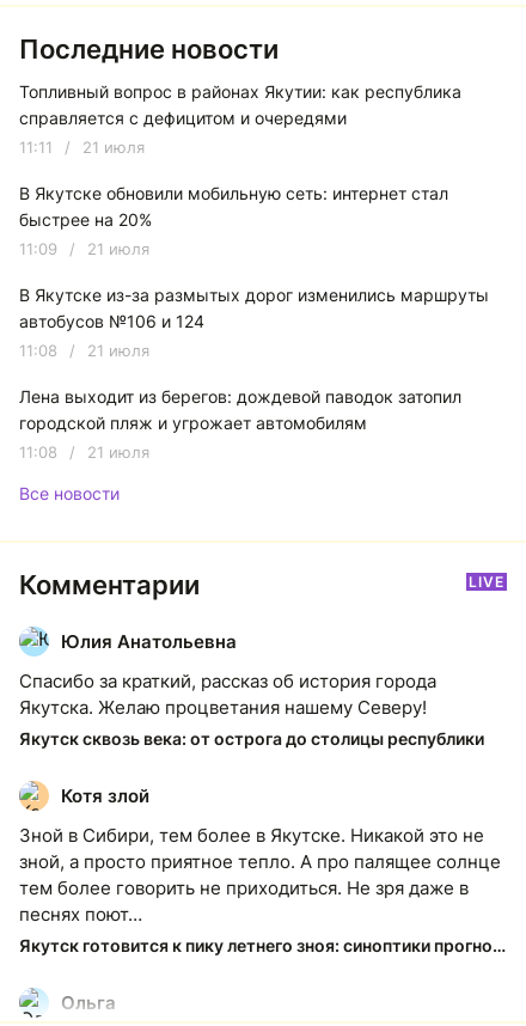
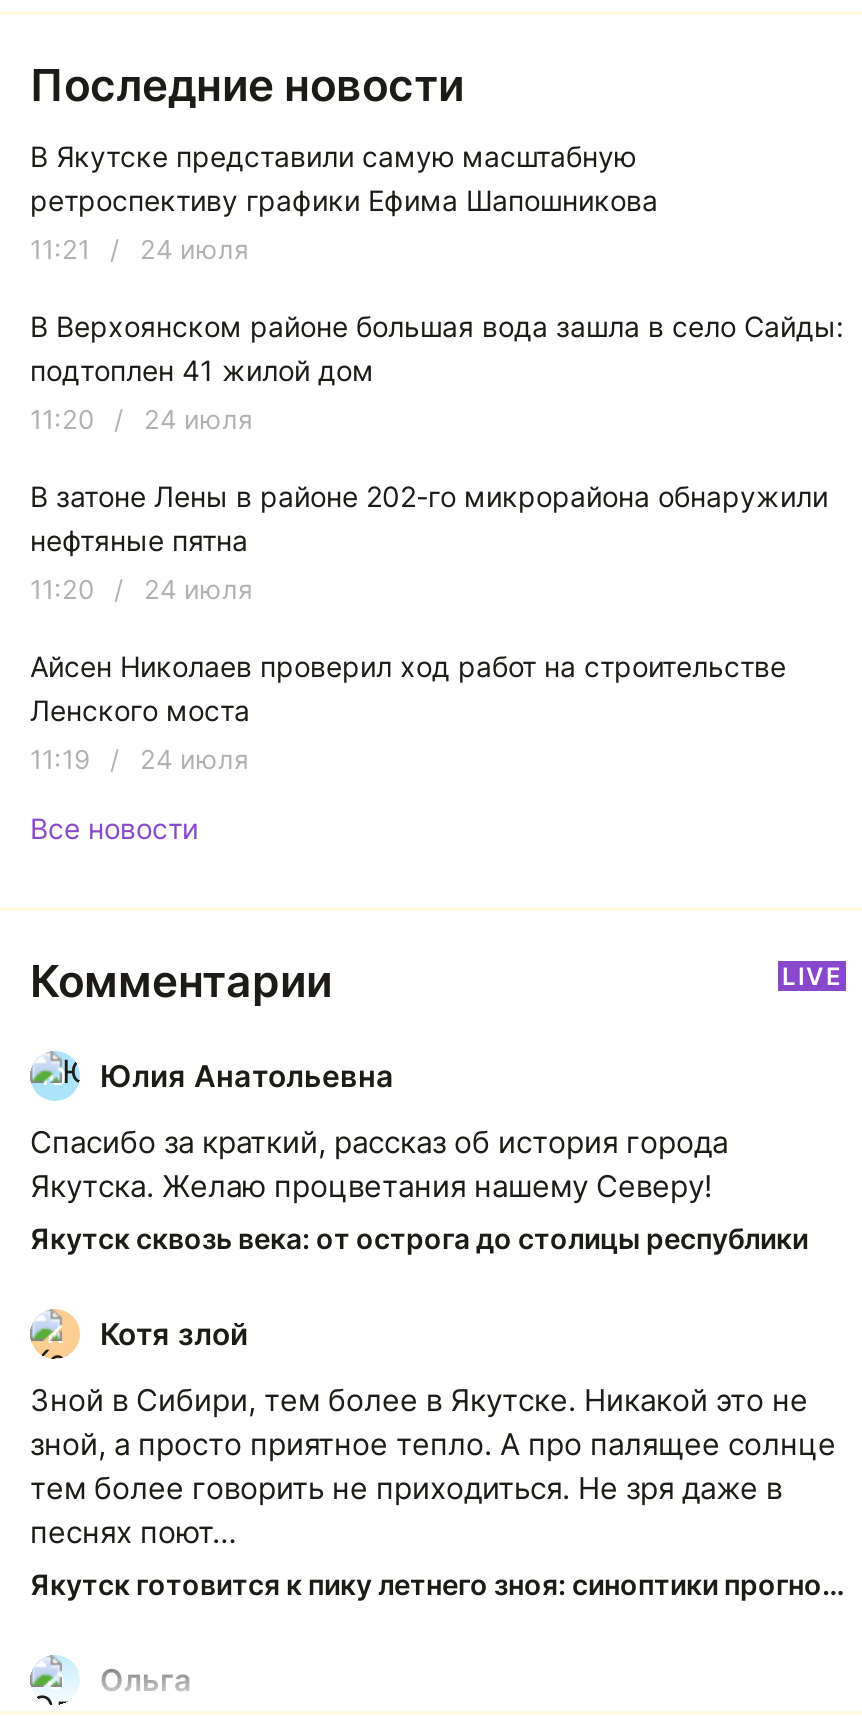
[19,82,461,128] Топливный вопрос в районах Якутии: как республика | справляется с дефицитом и очередями -> [30,140,658,218] В Якутске представили самую масштабную | ретроспективу графики Ефима Шапошникова
[19,138,145,157] 11:11 / 21 июля -> [30,234,248,266] 11:21 / 24 июля
[19,183,448,230] В Якутске обновили мобильную сеть: интернет стал | быстрее на 20% -> [30,310,844,388] В Верхоянском районе большая вода зашла в село Сайды: | подтоплен 41 жилой дом
[19,240,149,259] 11:09 / 21 июля -> [30,404,252,436] 11:20 / 24 июля
[19,285,489,332] В Якутске из-за размытых дорог изменились маршруты | автобусов №106 и 124 -> [30,480,828,558] В затоне Лены в районе 202-го микрорайона обнаружили | нефтяные пятна
[19,341,149,360] 11:08 / 21 июля -> [30,574,252,606] 11:20 / 24 июля
[19,387,461,433] Лена выходит из берегов: дождевой паводок затопил | городской пляж и угрожает автомобилям -> [30,650,786,728] Айсен Николаев проверил ход работ на строительстве | Ленского моста
[19,443,149,462] 11:08 / 21 июля -> [30,744,248,776] 11:19 / 24 июля

